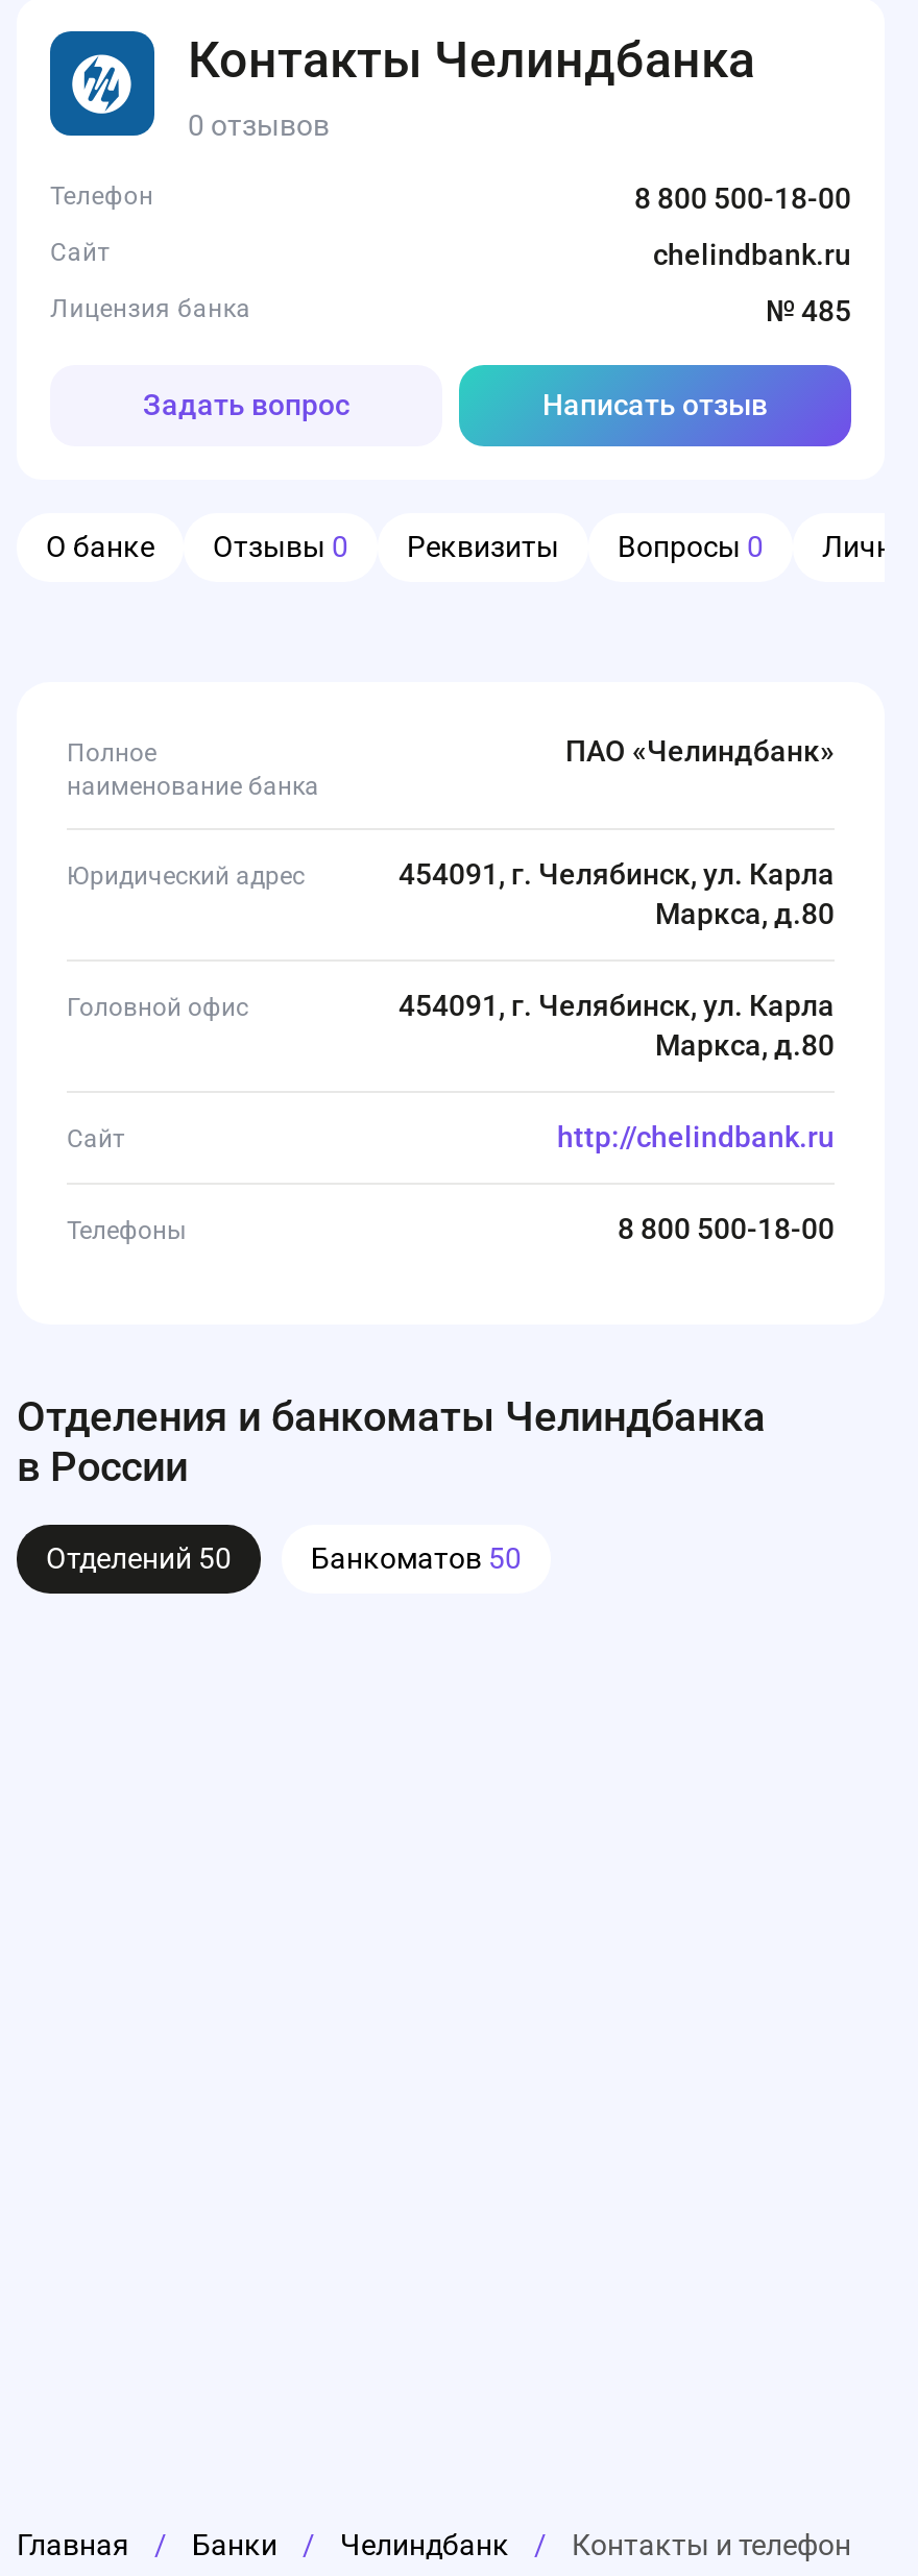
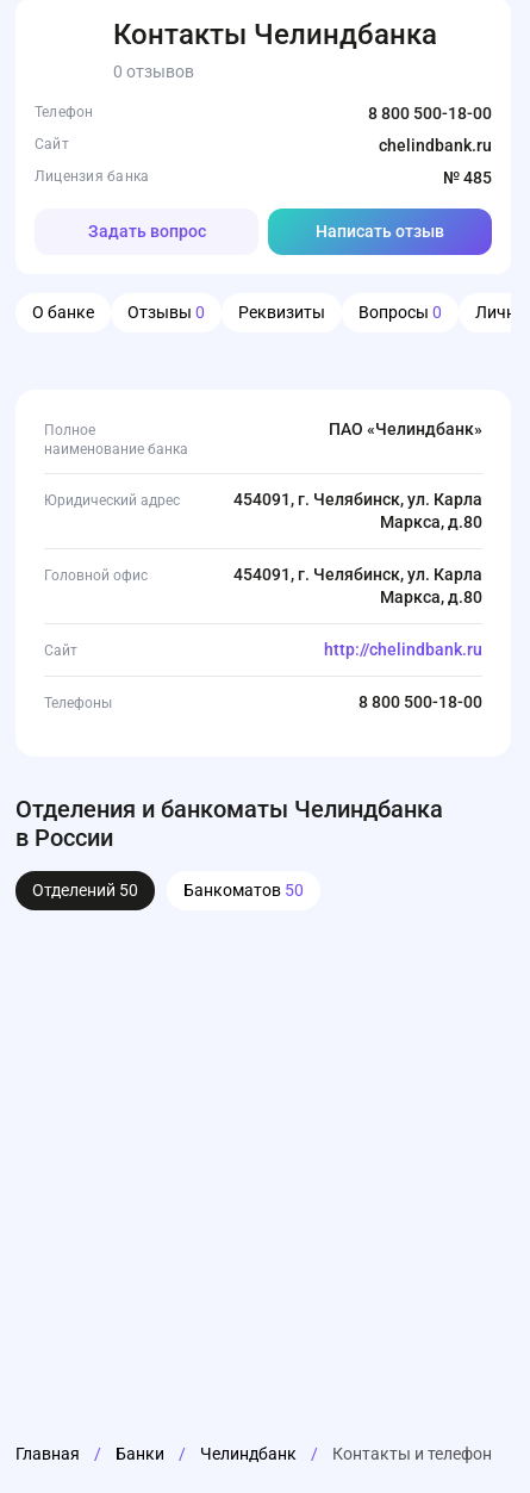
[48,29,156,138] [image] -> none

